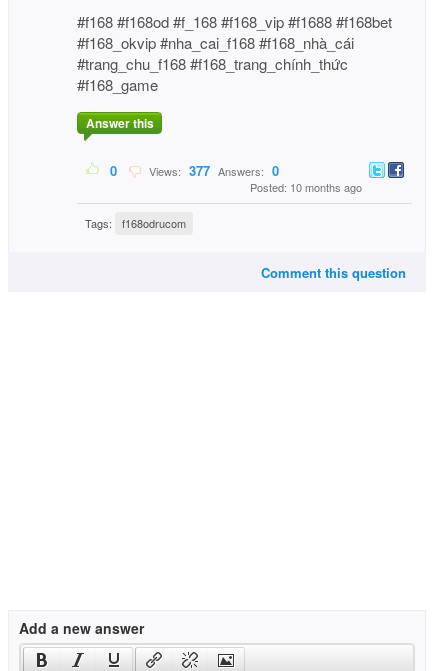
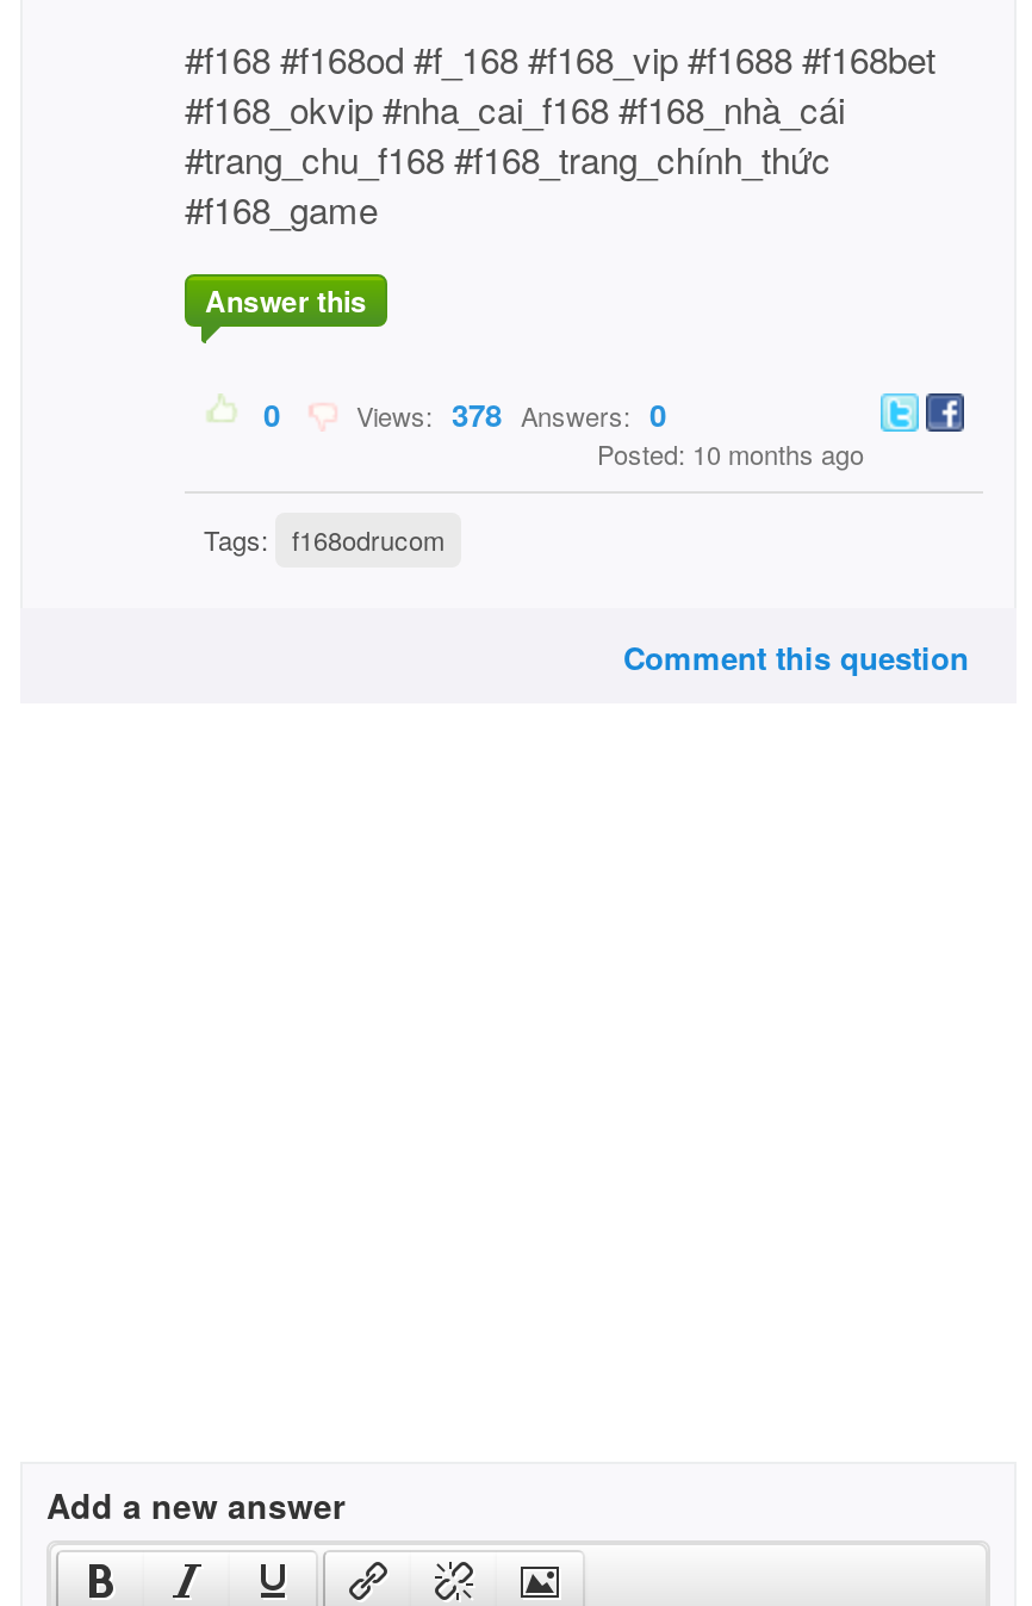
[143,161,279,180] Views: 377 Answers: 0 -> [342,391,666,437] Views: 378 Answers: 0

